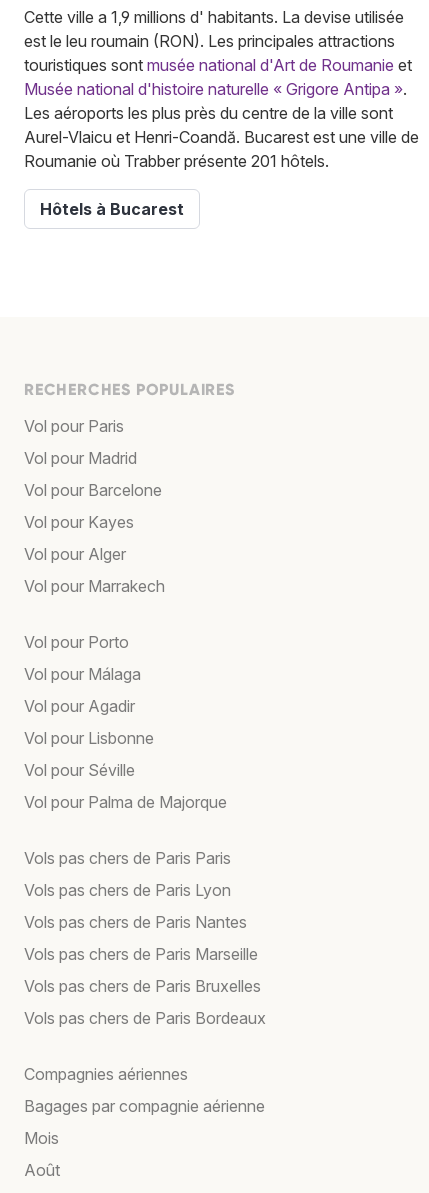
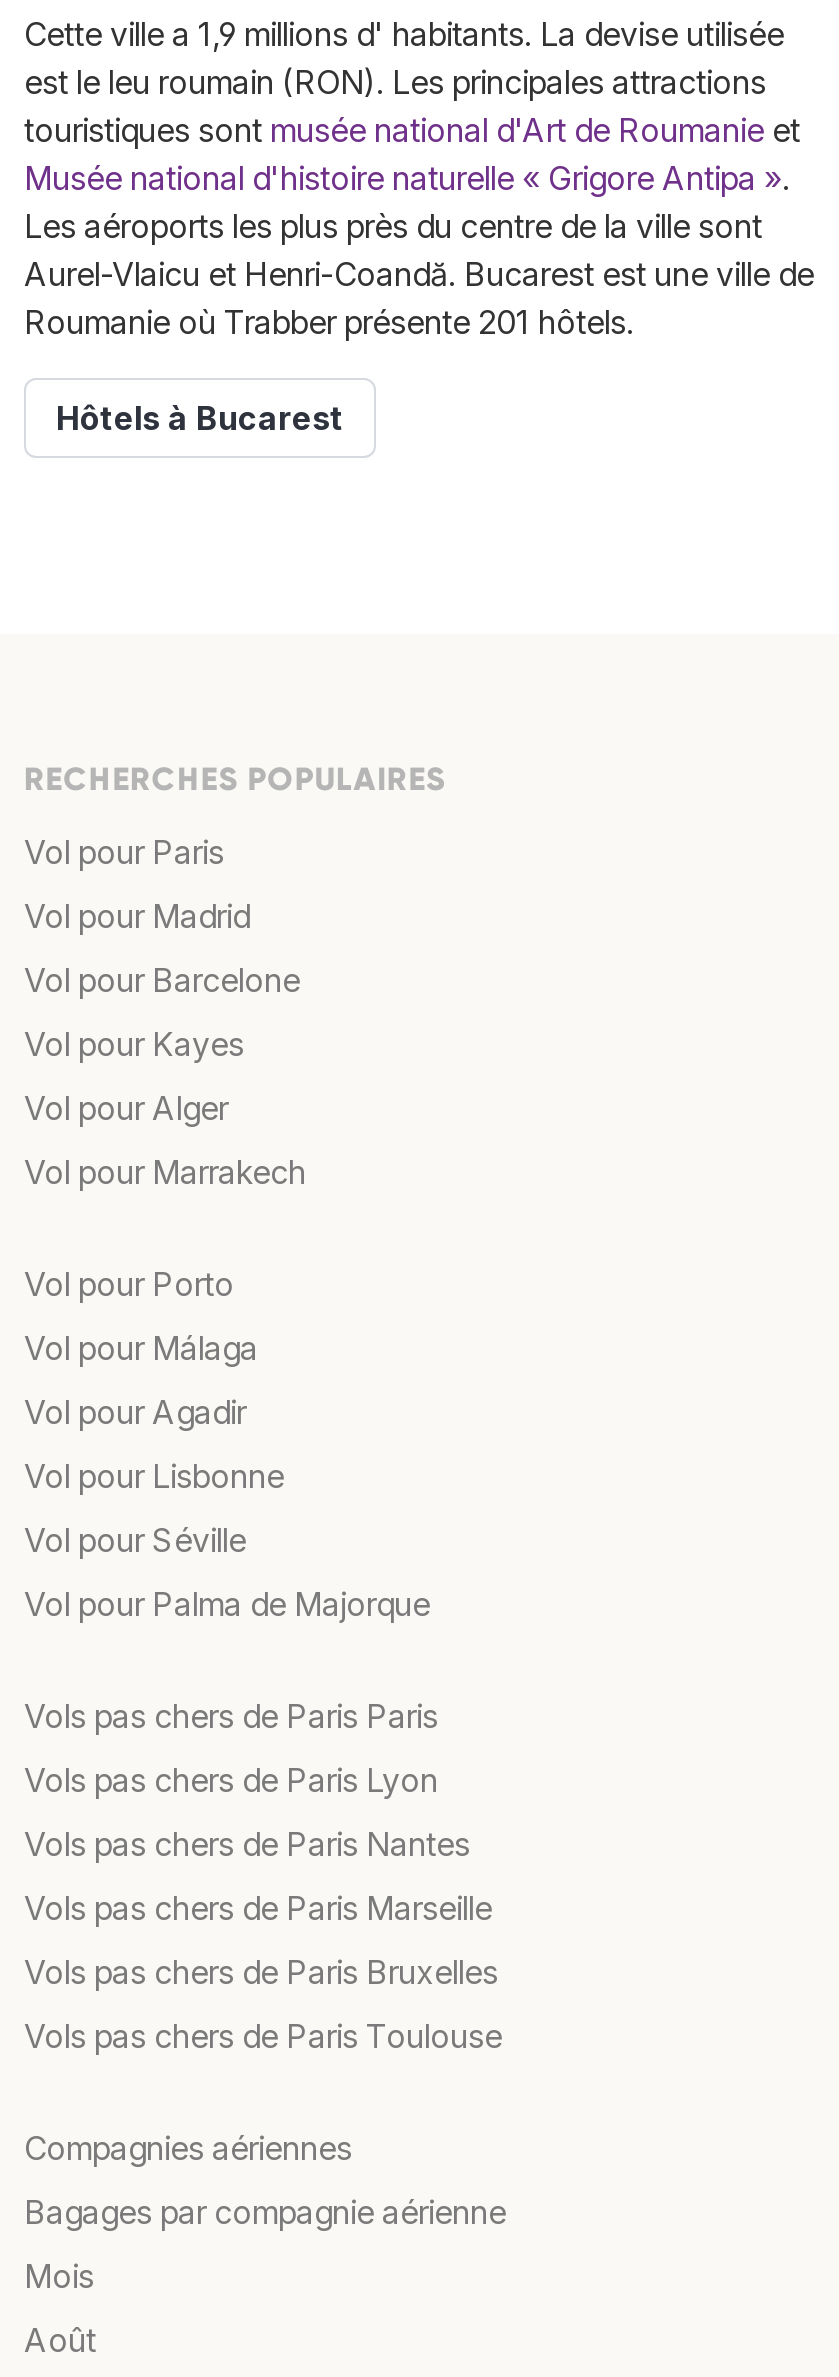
[24,1008,266,1028] Vols pas chers de Paris Bordeaux -> [24,2015,502,2055] Vols pas chers de Paris Toulouse

